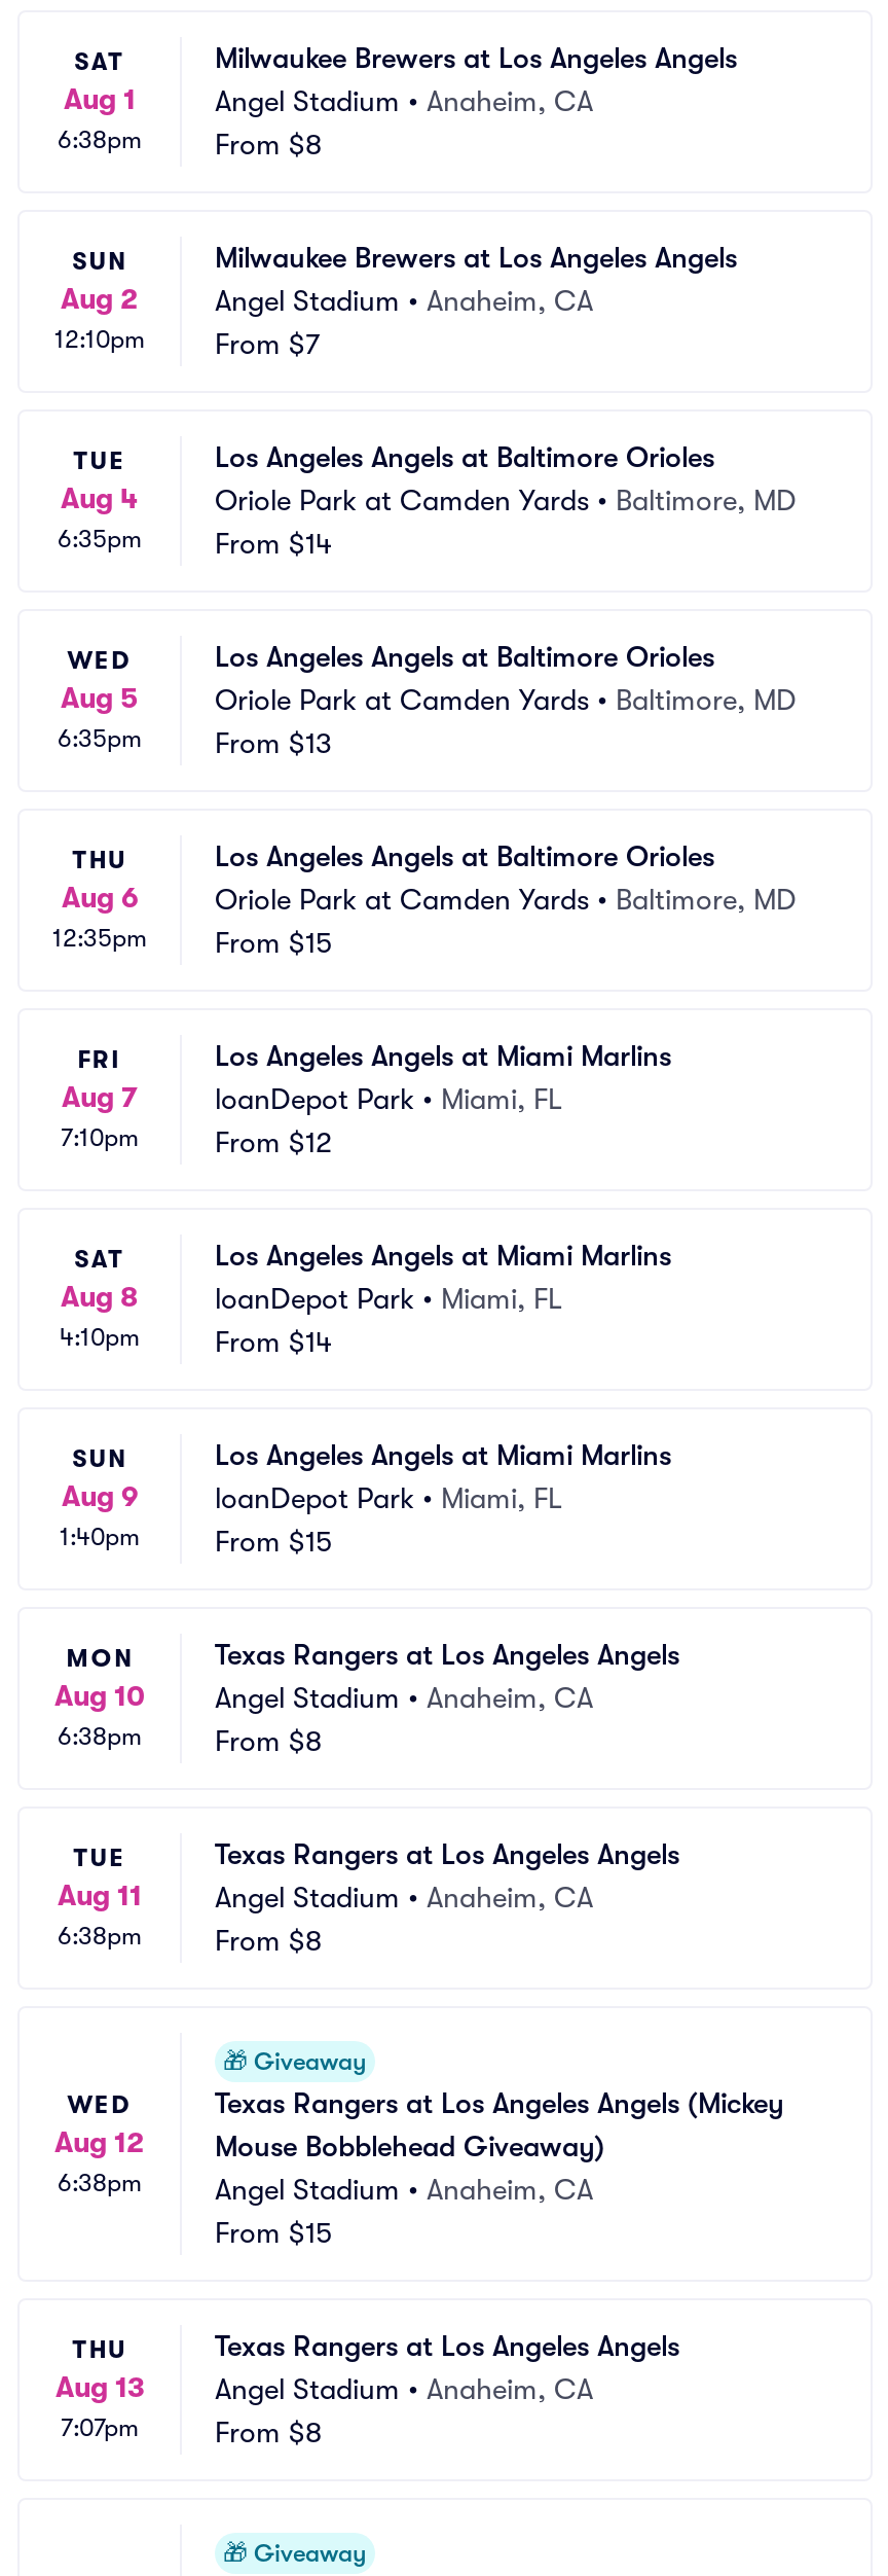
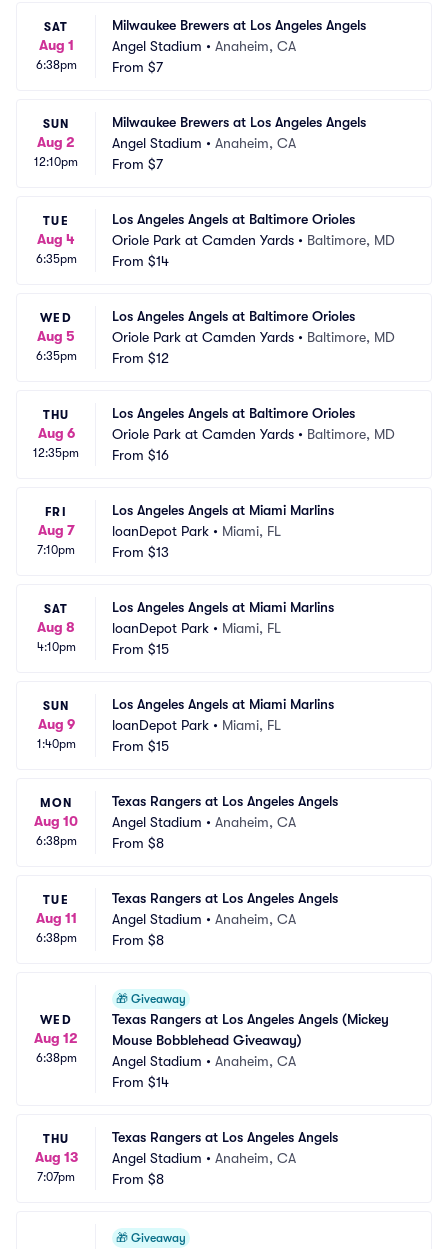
[215,128,322,160] From $8 -> [112,59,163,75] From $7
[215,726,332,759] From $13 -> [112,350,169,366] From $12
[215,926,332,959] From $15 -> [112,447,169,463] From $16
[215,1125,332,1158] From $12 -> [112,544,169,560] From $13
[215,1325,332,1358] From $14 -> [112,641,169,657] From $15
[215,2216,332,2249] From $15 -> [112,1074,169,1090] From $14

